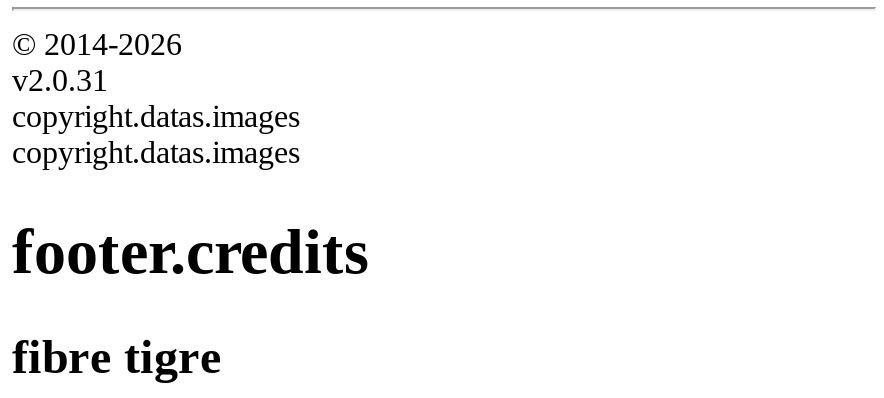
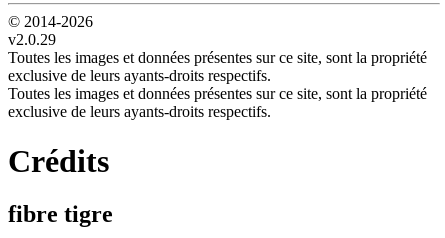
[12,64,300,170] v2.0.31 | copyright.datas.images | copyright.datas.images -> [8,31,427,120] v2.0.29 | Toutes les images et données présentes sur ce site, sont la propriété | exclusive de leurs ayants-droits respectifs. | Toutes les images et données présentes sur ce site, sont la propriété | exclusive de leurs ayants-droits respectifs.
[12,215,368,287] footer.credits -> [8,143,109,179] Crédits

